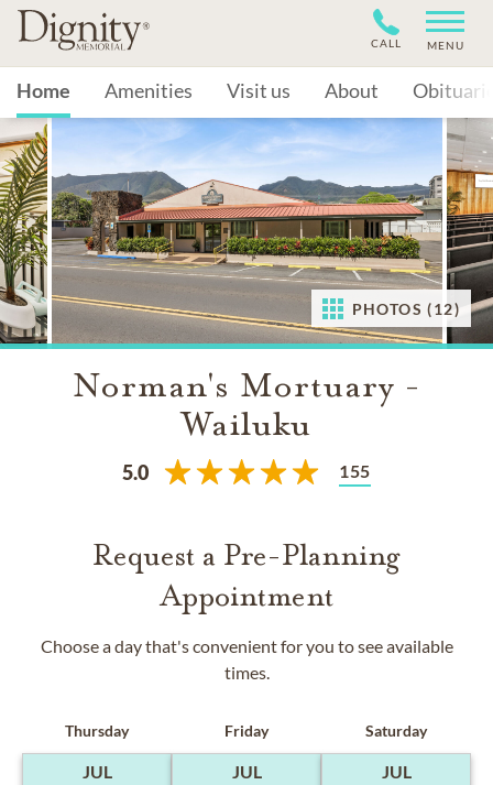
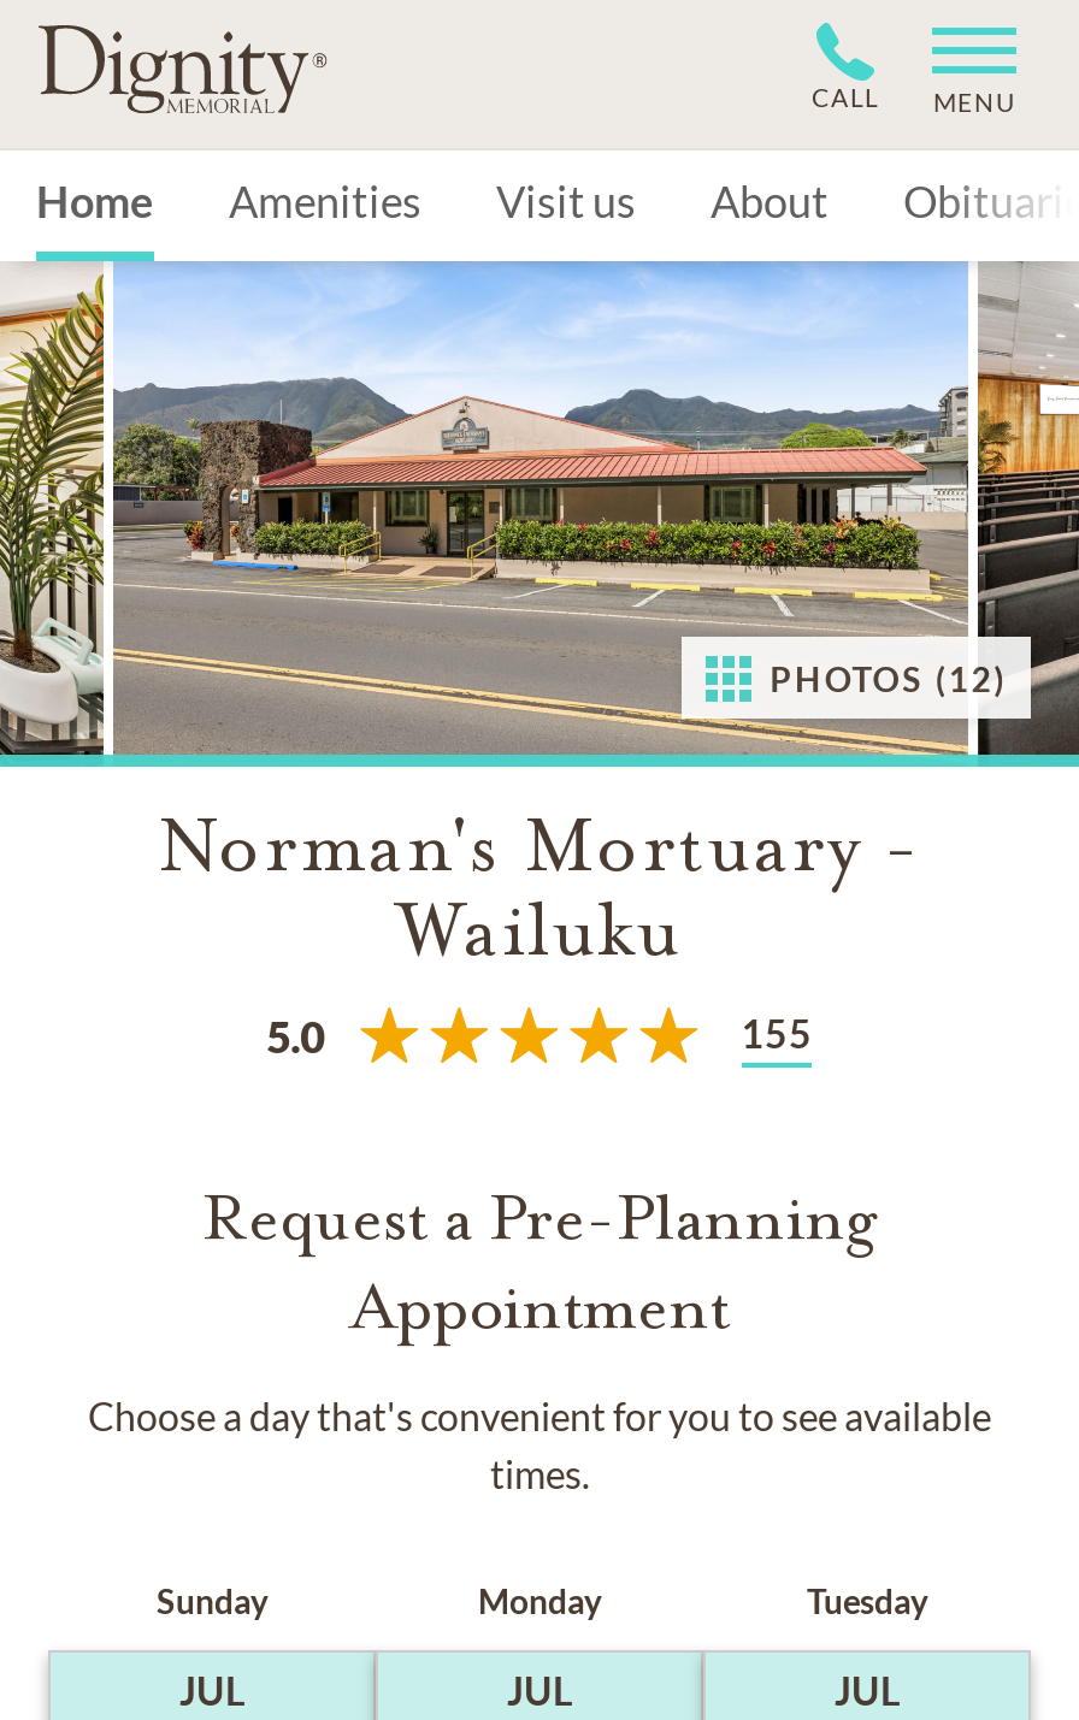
[65,721,129,740] Thursday -> [157,1580,267,1621] Sunday
[224,721,269,740] Friday -> [478,1580,601,1621] Monday
[365,721,427,740] Saturday -> [807,1580,927,1621] Tuesday

